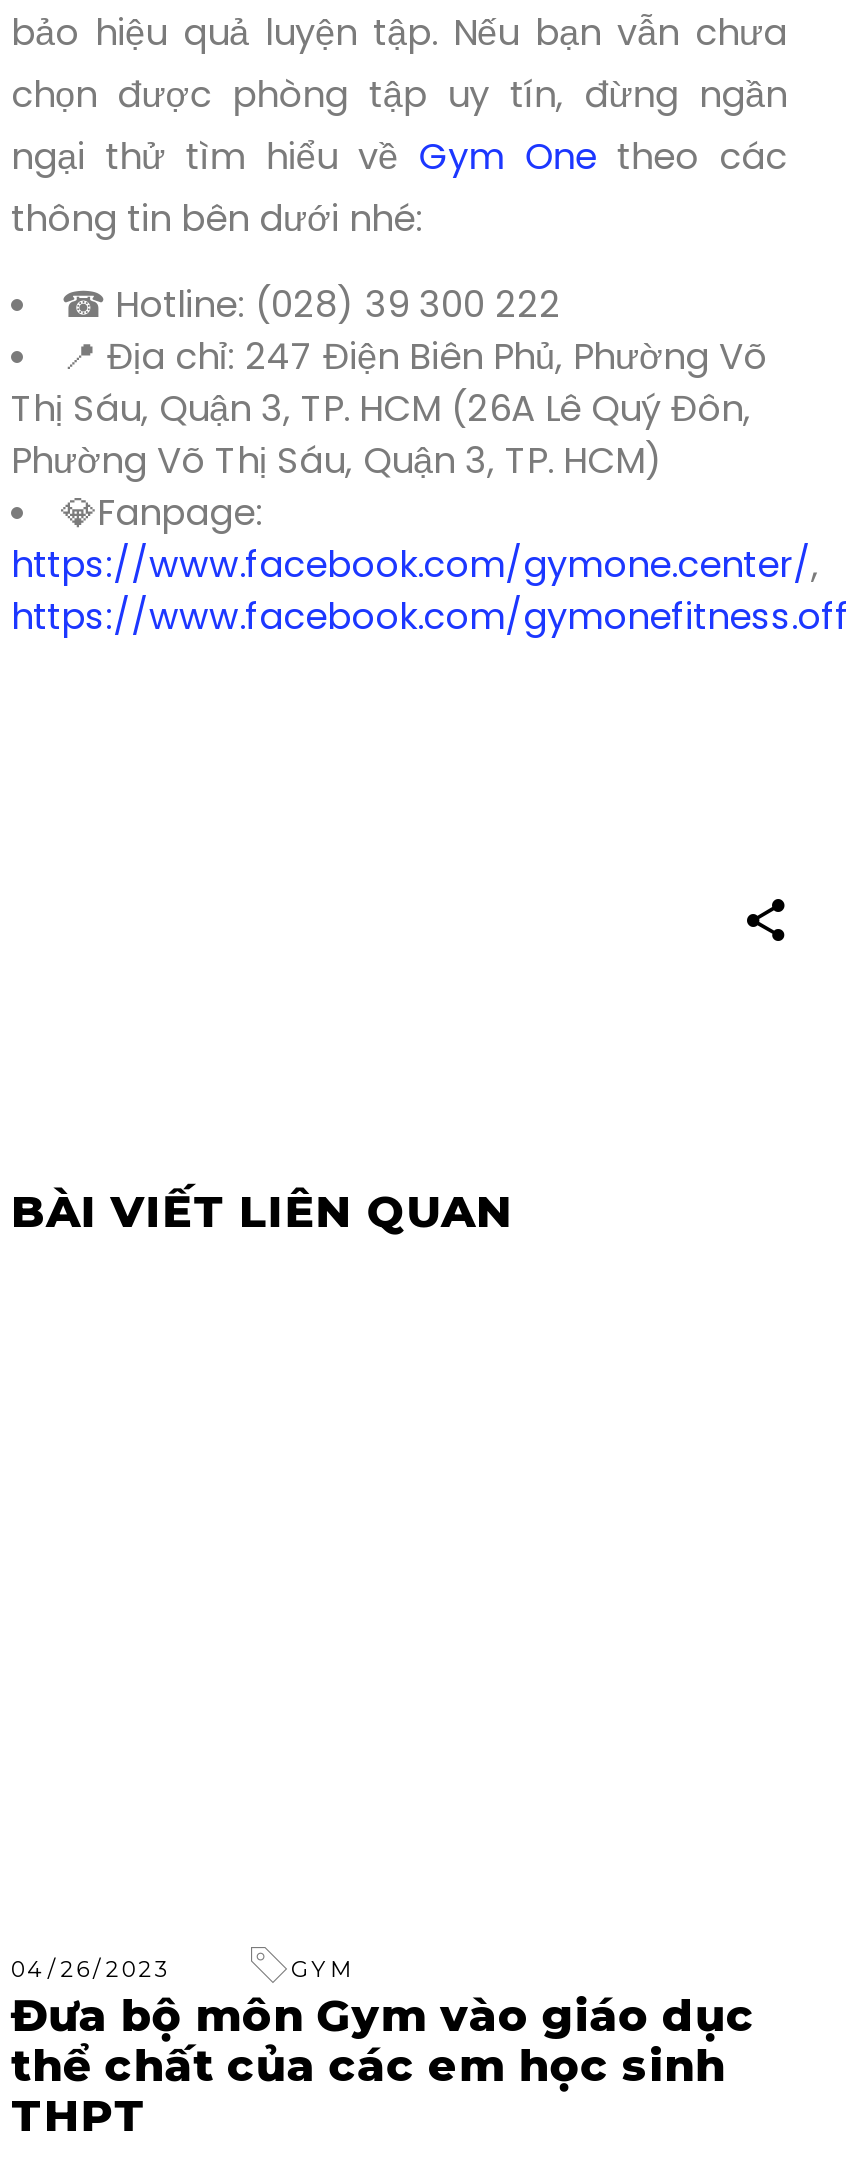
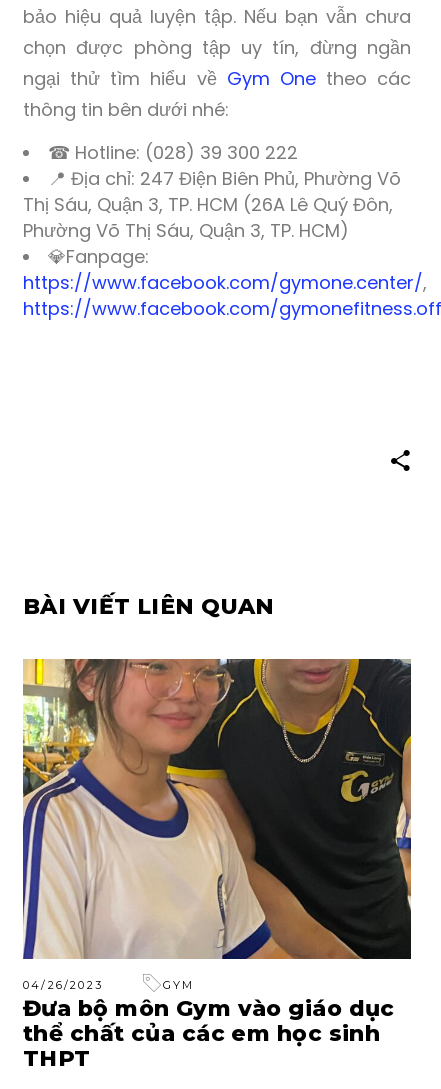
none -> [22,658,412,960] [image]

